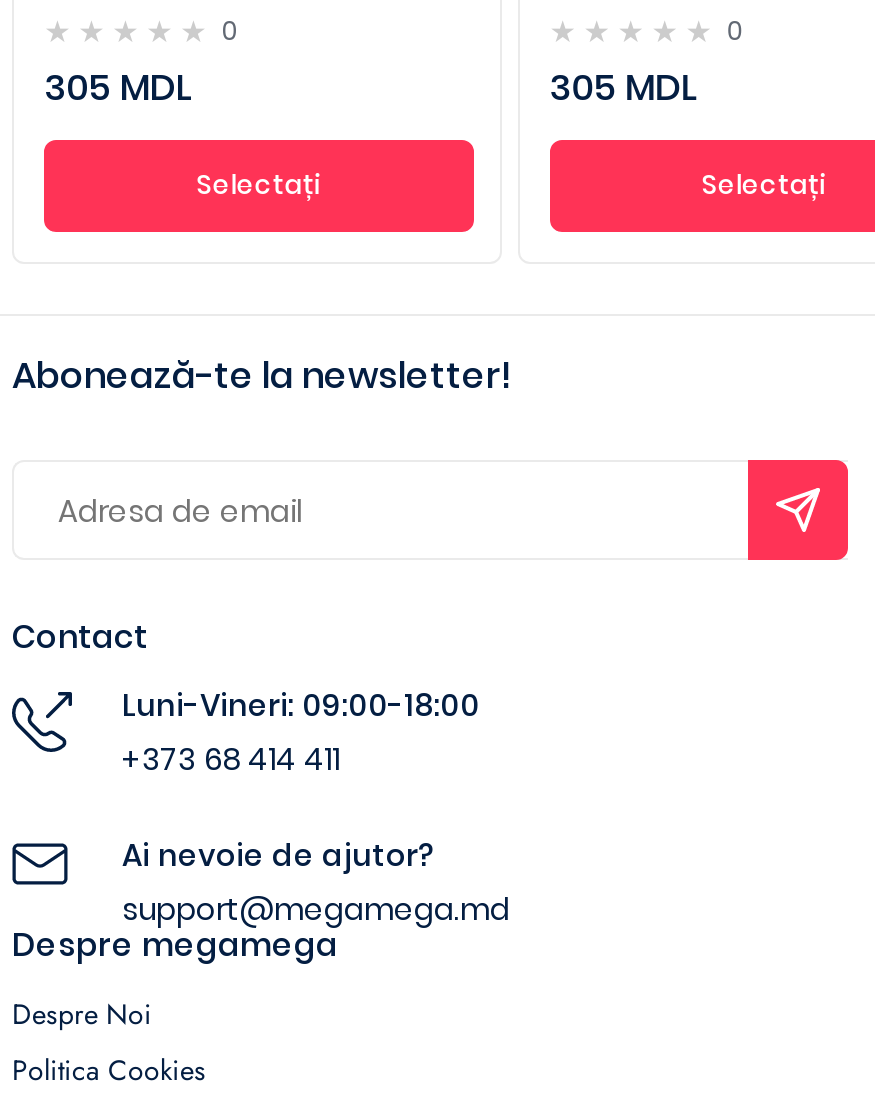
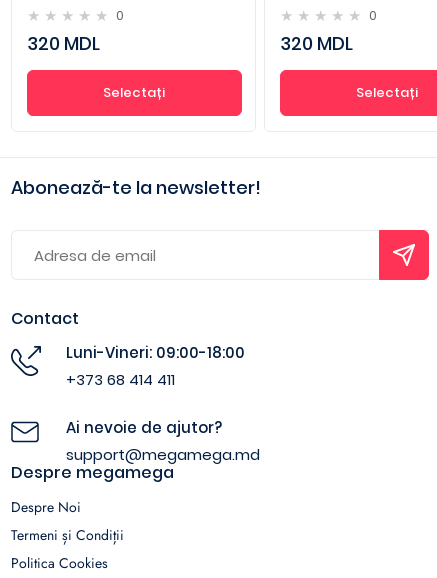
[44,62,192,112] 305 MDL -> [27,31,100,56] 320 MDL
[549,62,697,112] 305 MDL -> [280,31,353,56] 320 MDL
none -> [11,525,124,545] Termeni și Condiții

